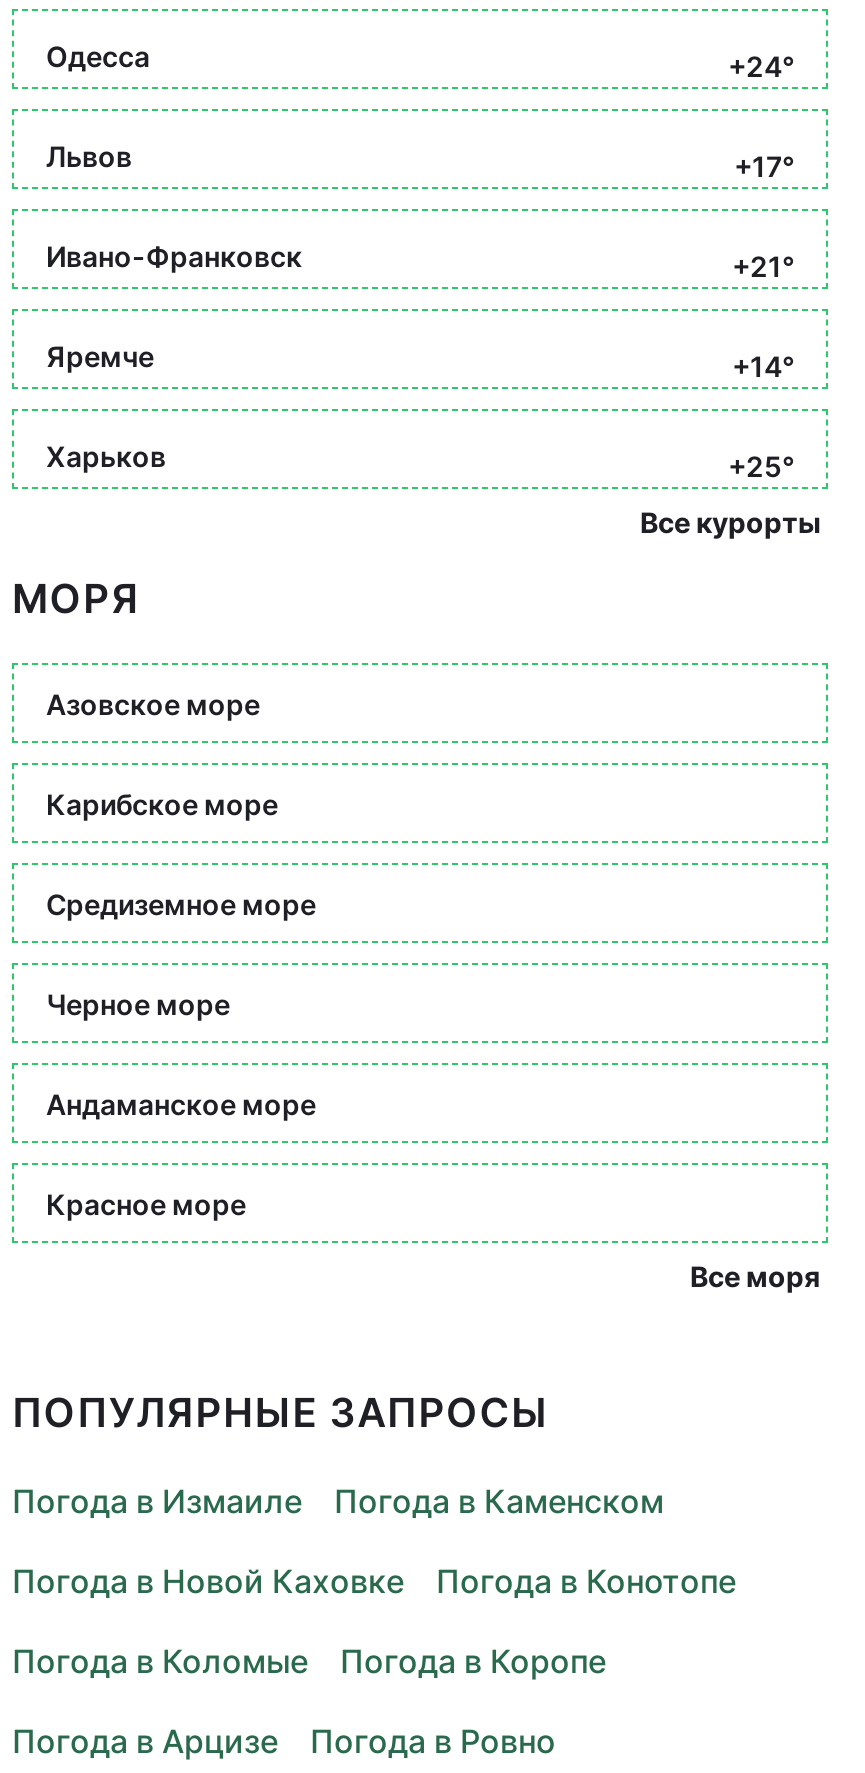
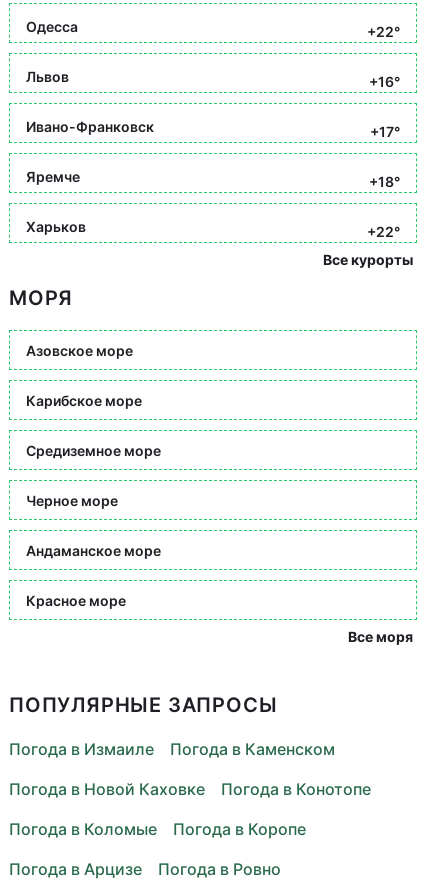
[728,49,794,83] +24° -> [367,23,400,40] +22°
[734,149,794,183] +17° -> [369,73,400,90] +16°
[732,249,794,283] +21° -> [370,123,400,140] +17°
[732,349,794,383] +14° -> [369,173,400,190] +18°
[728,449,794,483] +25° -> [367,223,400,240] +22°

